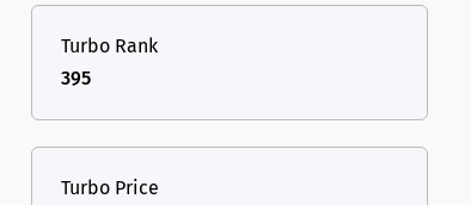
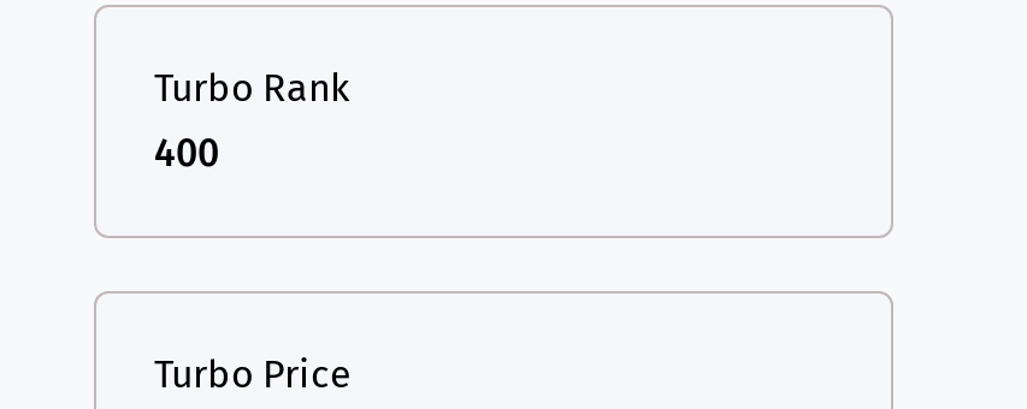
[61,66,91,89] 395 -> [154,129,219,175] 400

